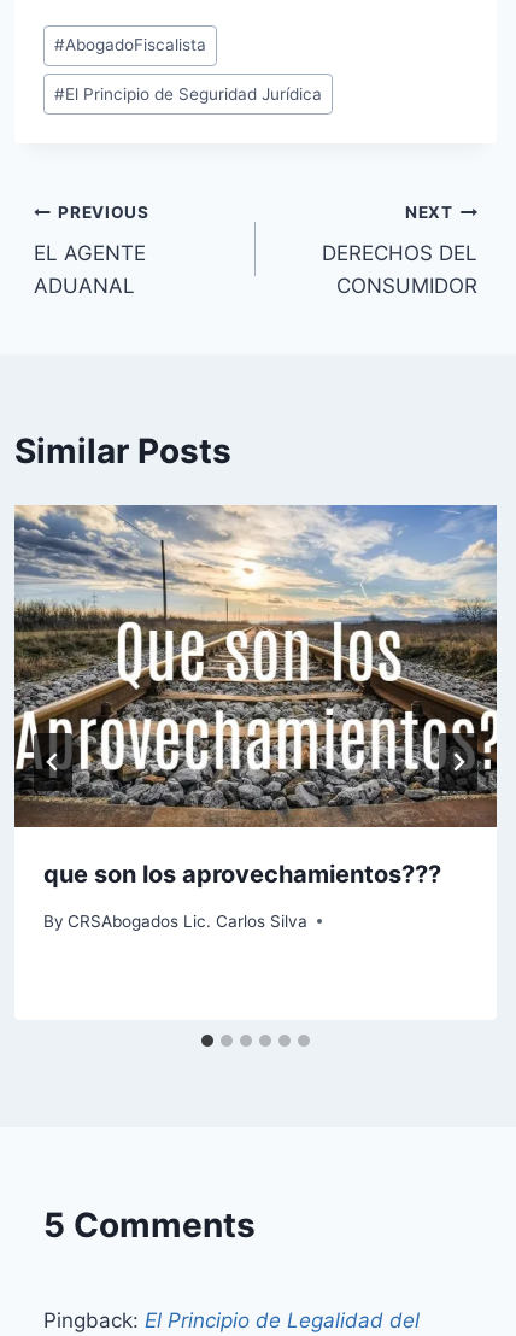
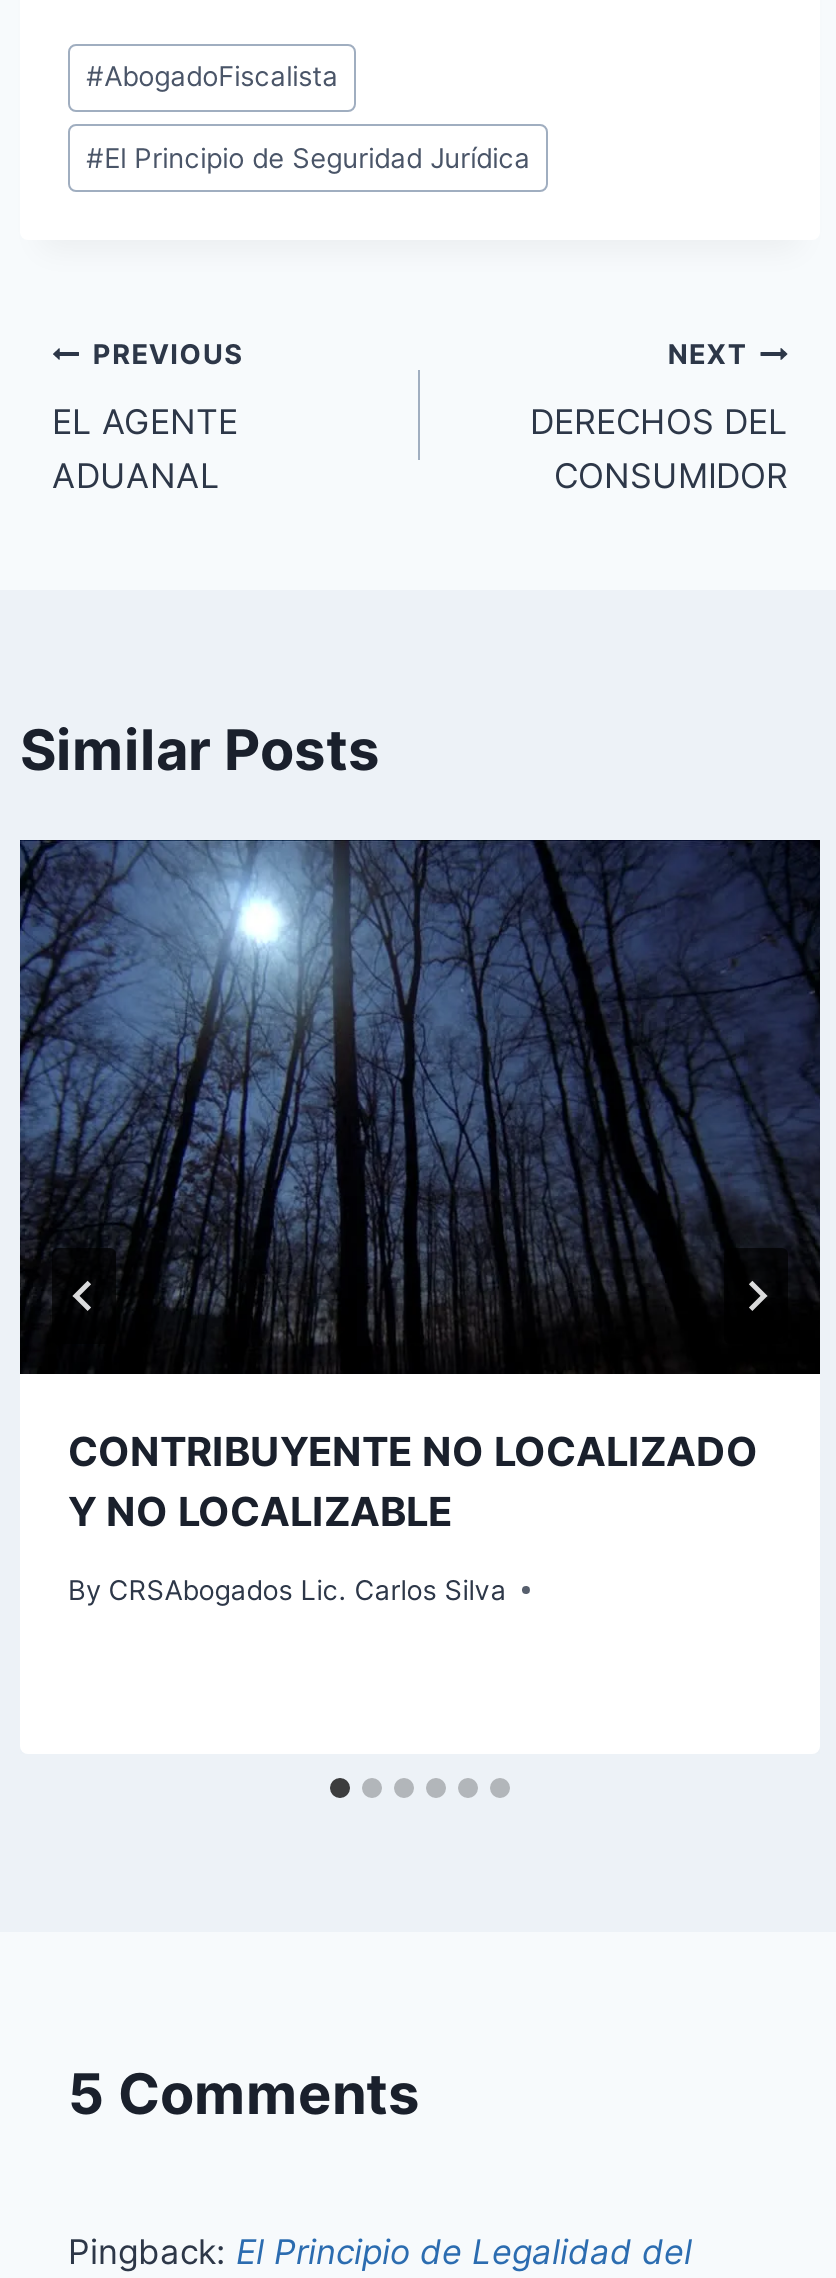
[13,504,498,889] [image] | que son los aprovechamientos??? -> [18,838,822,1536] [image] | CONTRIBUYENTE NO LOCALIZADO | Y NO LOCALIZABLE

